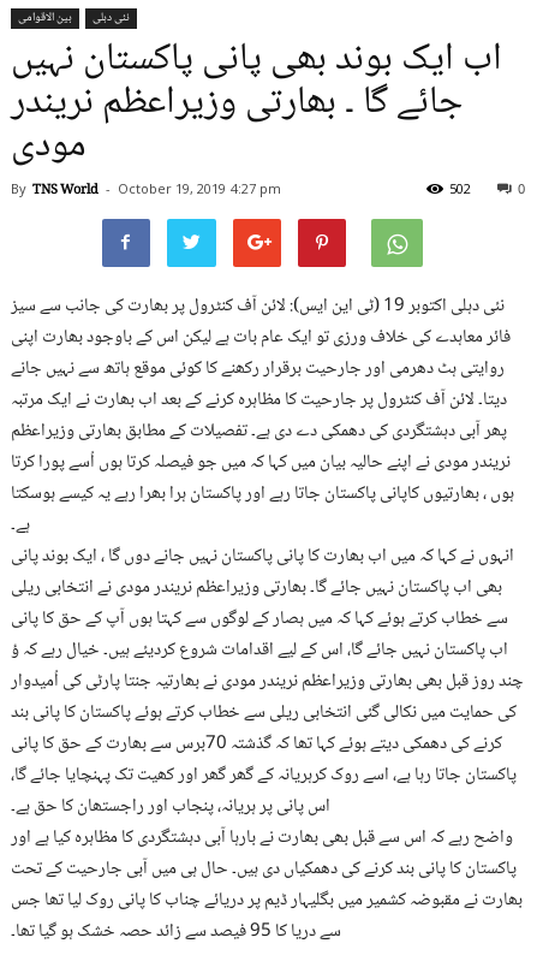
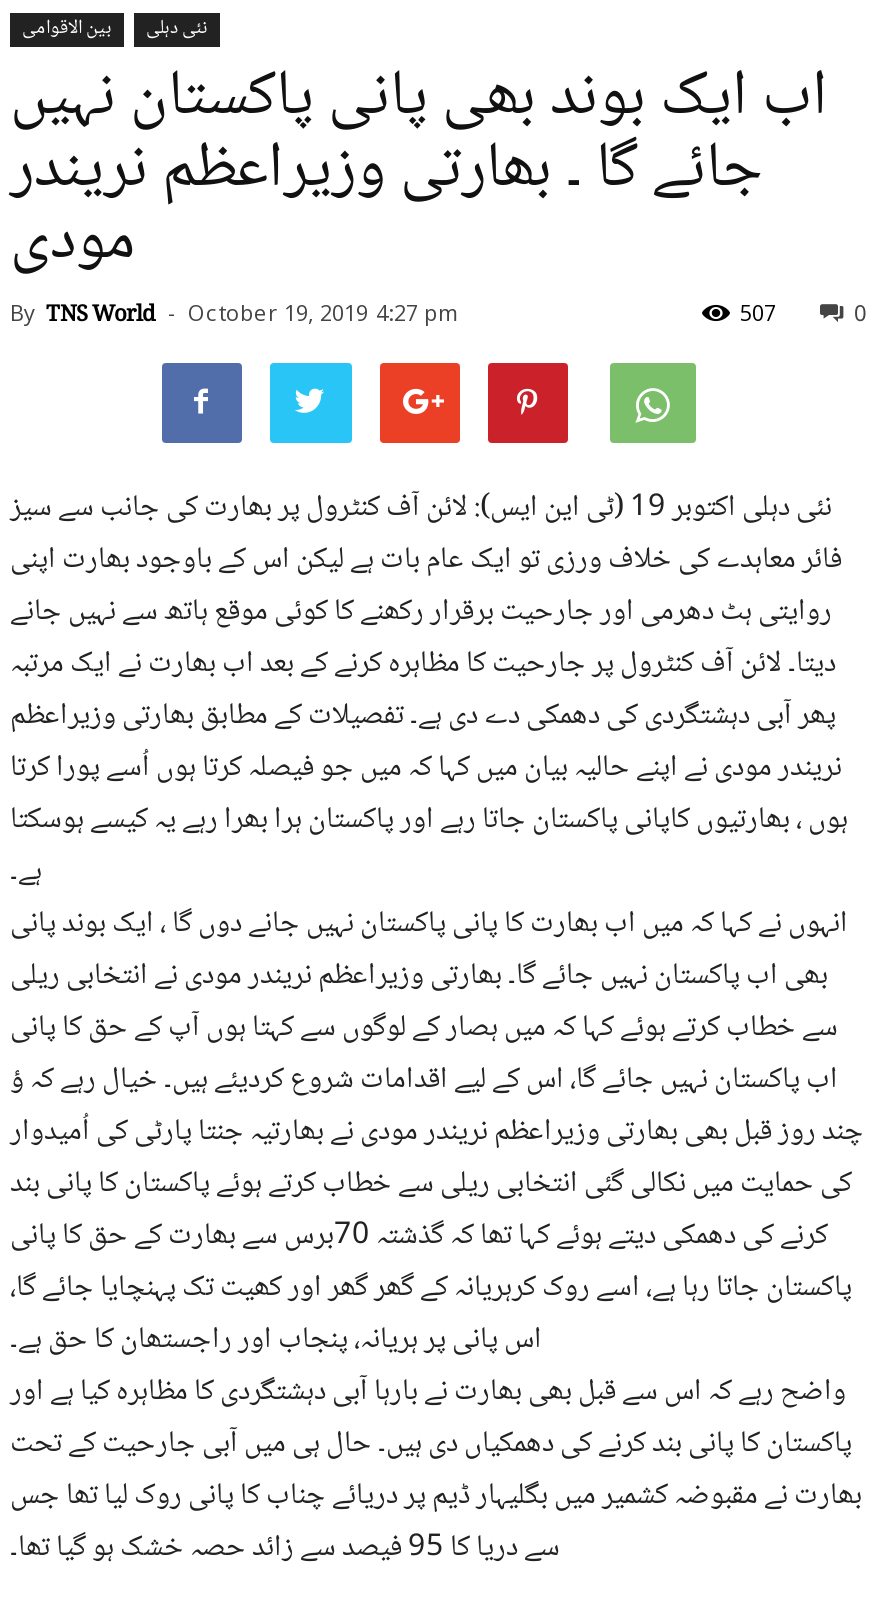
[449,179,471,197] 502 -> [740,297,776,327] 507

